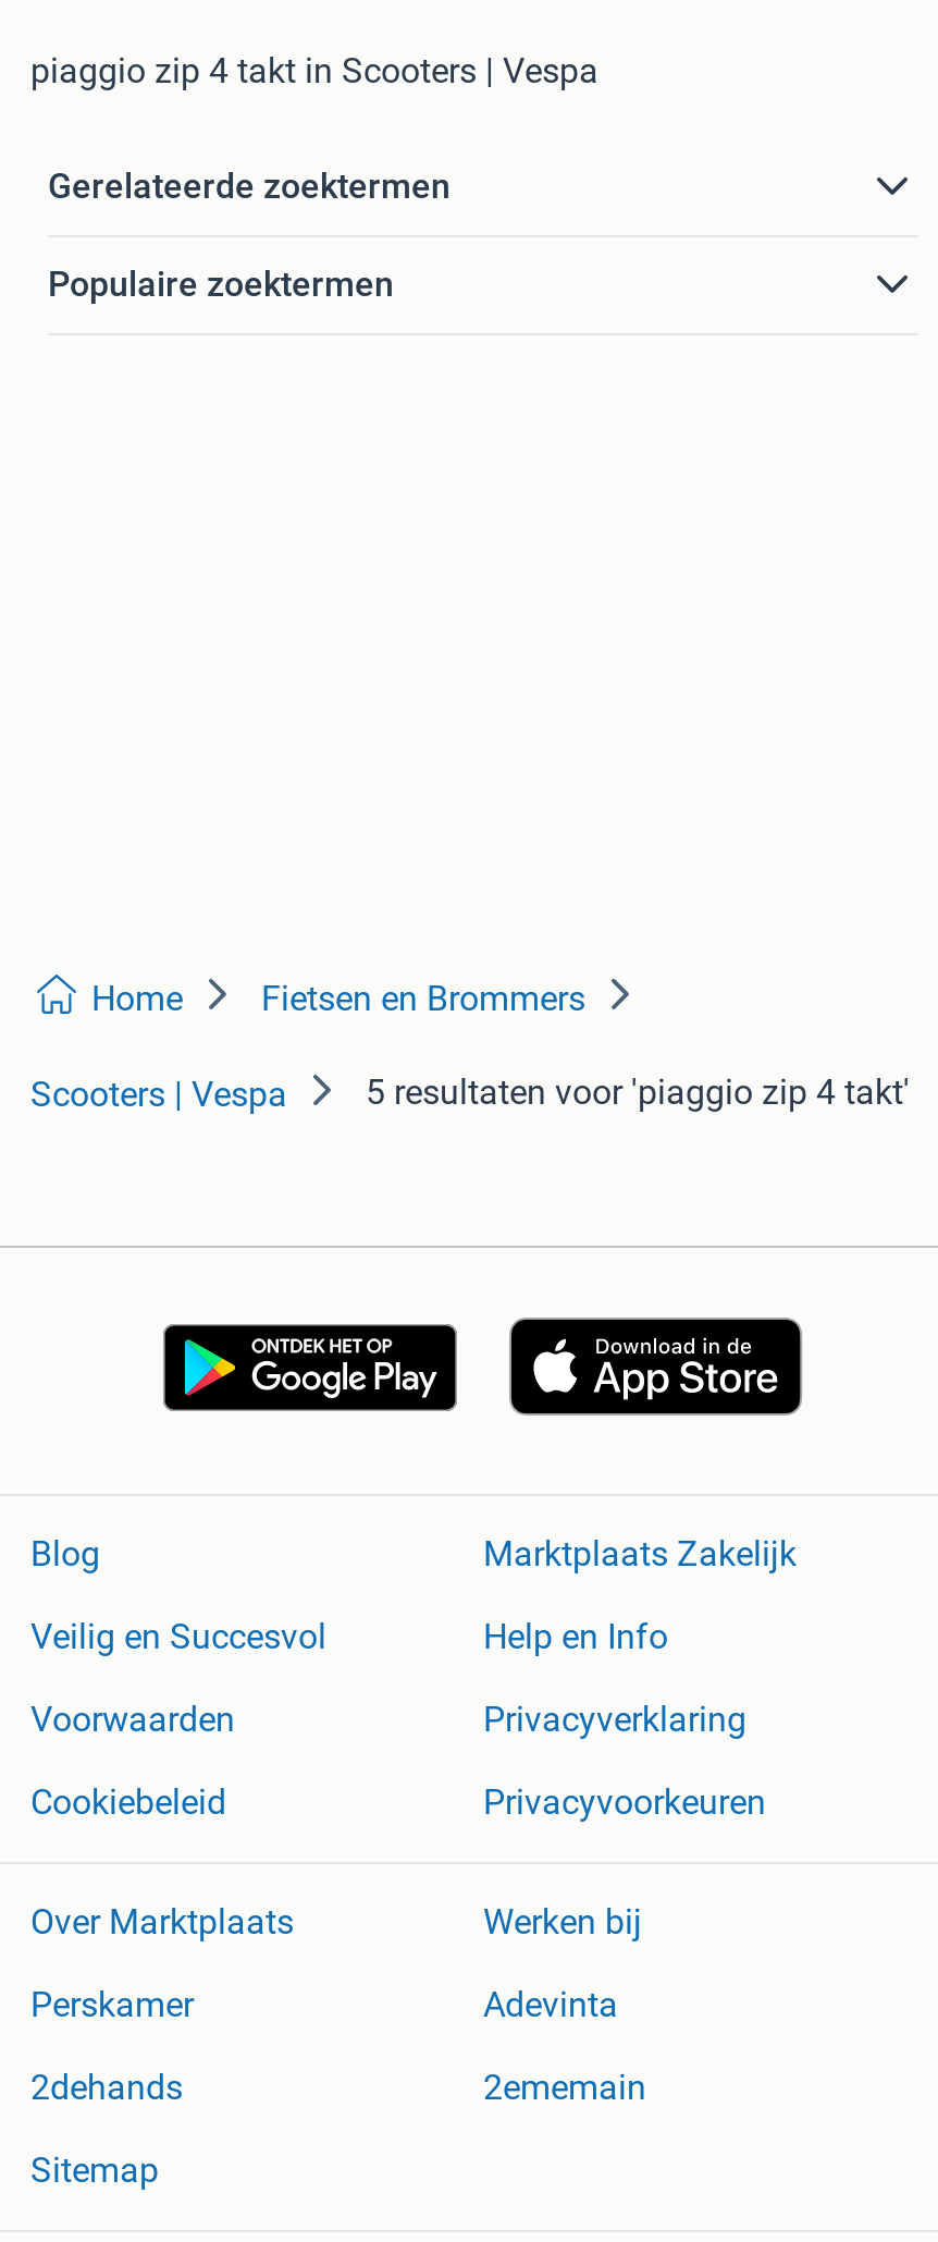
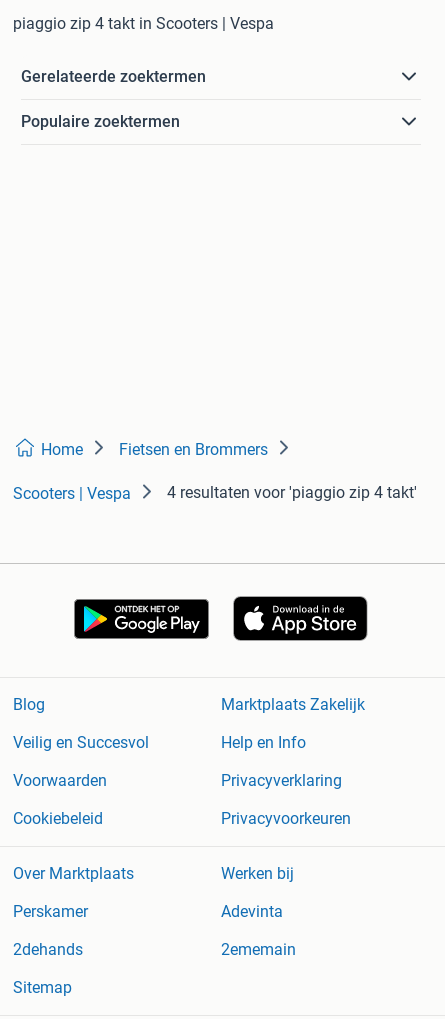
[366,1071,910,1113] 5 resultaten voor 'piaggio zip 4 takt' -> [167,483,417,502] 4 resultaten voor 'piaggio zip 4 takt'

